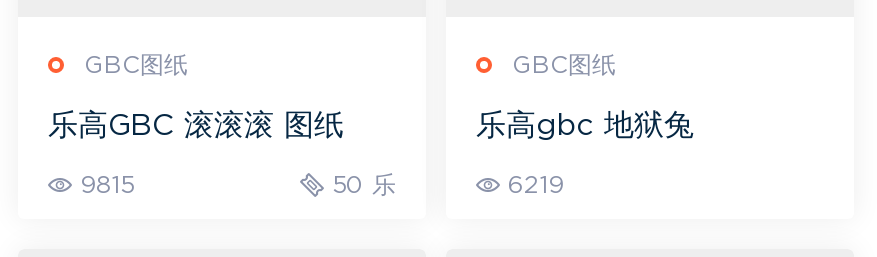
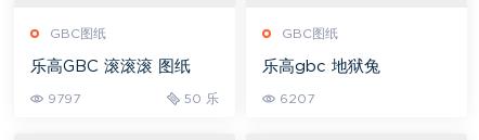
[72,173,134,197] 9815 -> [43,92,80,105] 9797
[500,173,564,197] 6219 -> [275,92,314,105] 6207

